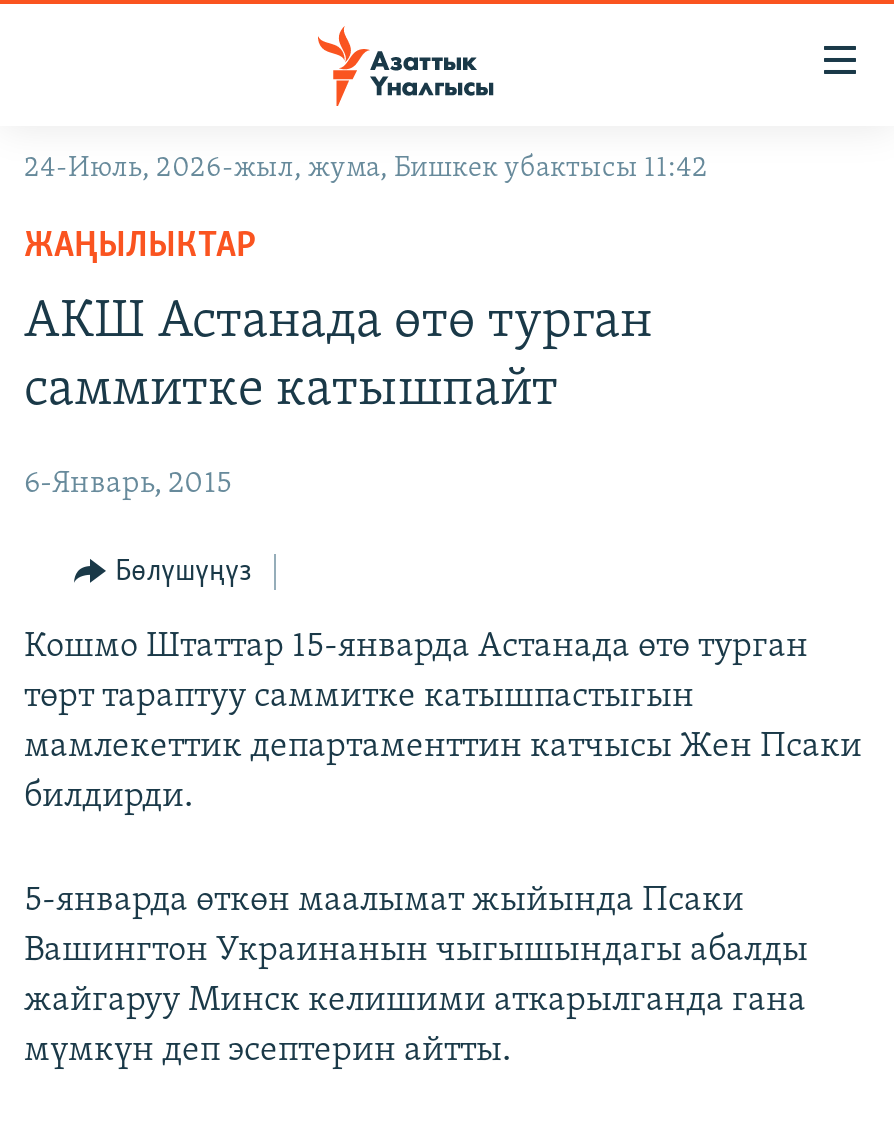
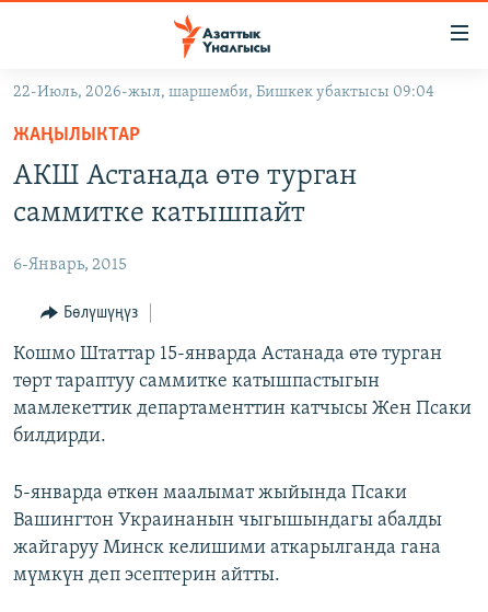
[24,154,708,184] 24-Июль, 2026-жыл, жума, Бишкек убактысы 11:42 -> [13,84,434,101] 22-Июль, 2026-жыл, шаршемби, Бишкек убактысы 09:04

